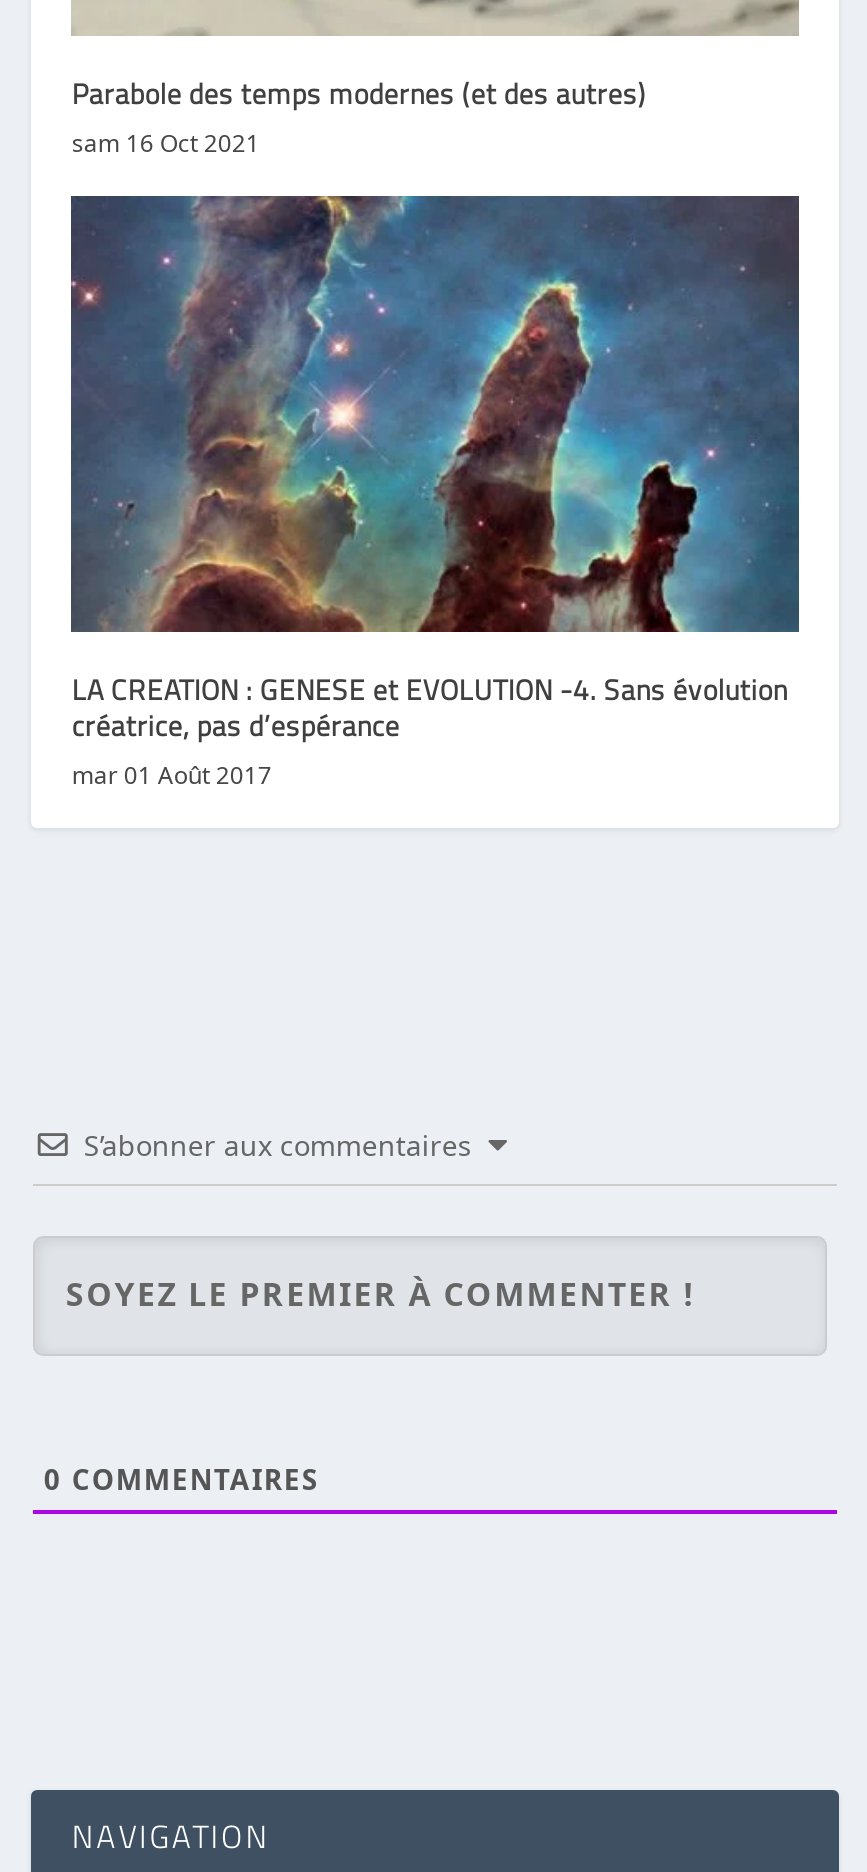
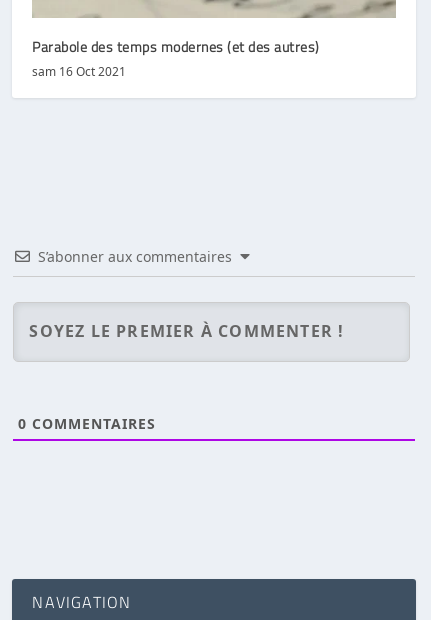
[71,194,801,793] [image] | LA CREATION : GENESE et EVOLUTION -4. Sans évolution | créatrice, pas d’espérance | mar 01 Août 2017 -> none

